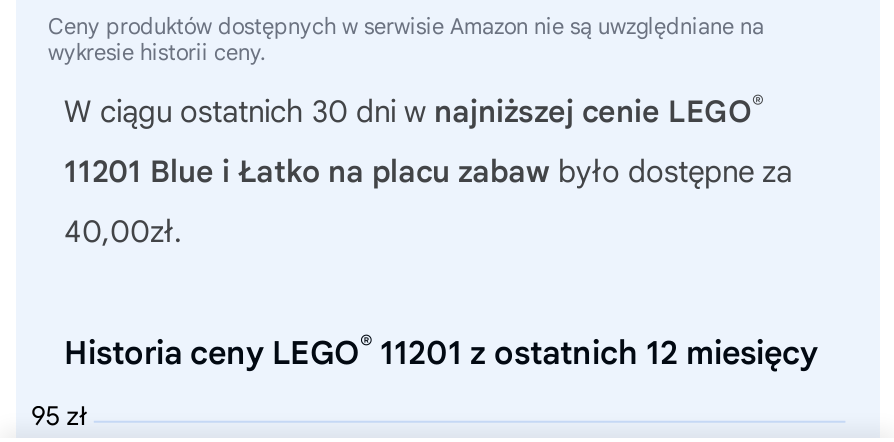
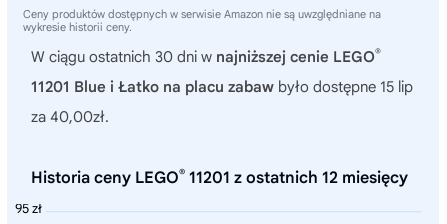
[64,155,792,191] 11201 Blue i Łatko na placu zabaw było dostępne za -> [31,78,413,96] 11201 Blue i Łatko na placu zabaw było dostępne 15 lip
[64,215,182,251] 40,00zł. -> [31,108,109,126] za 40,00zł.

